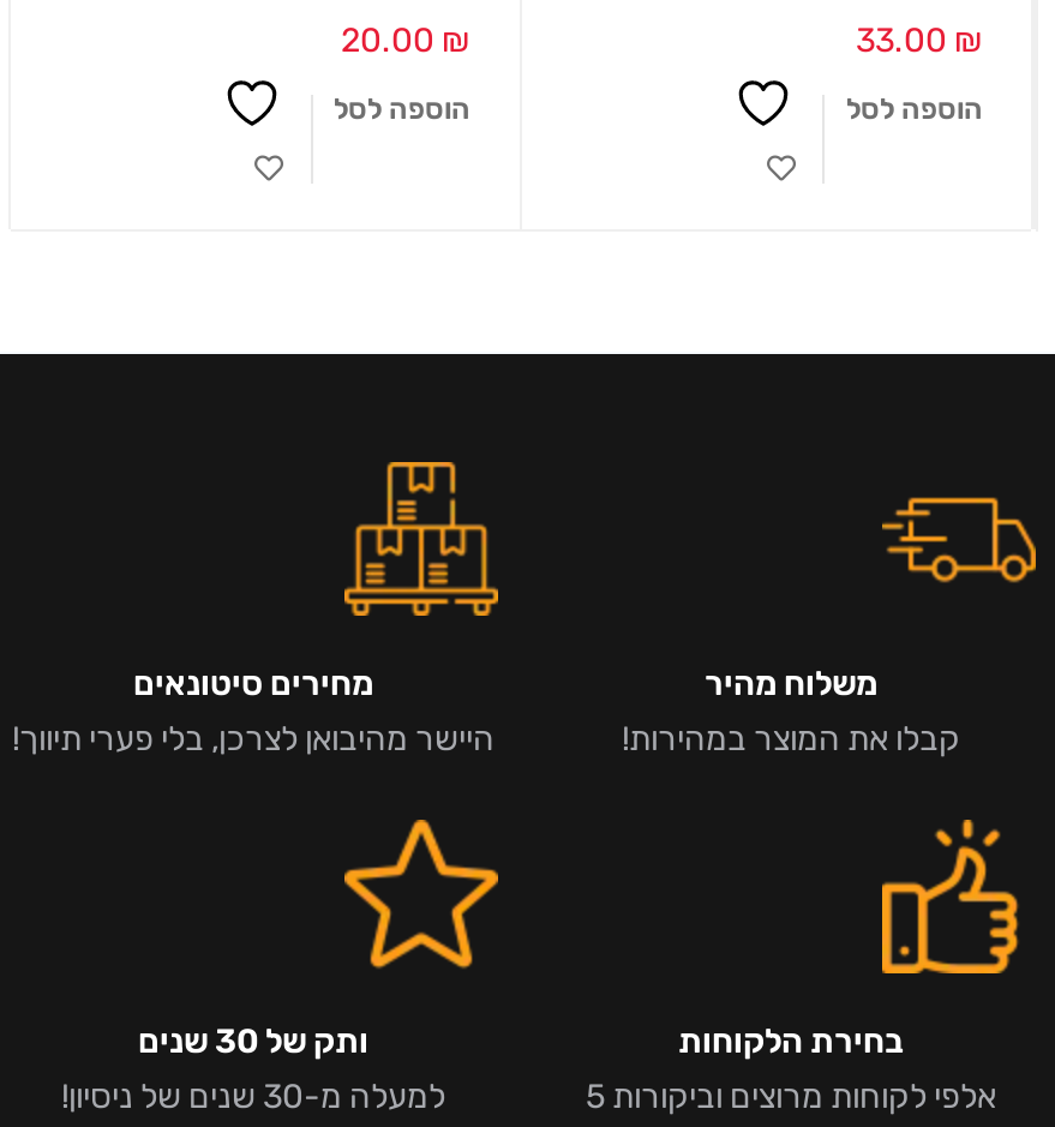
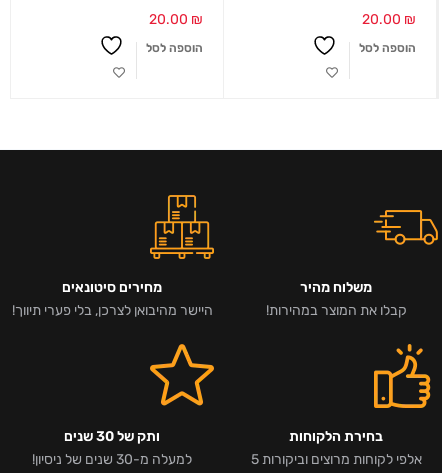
[856,20,983,61] 33.00 ₪ -> [362,11,416,28] 20.00 ₪

